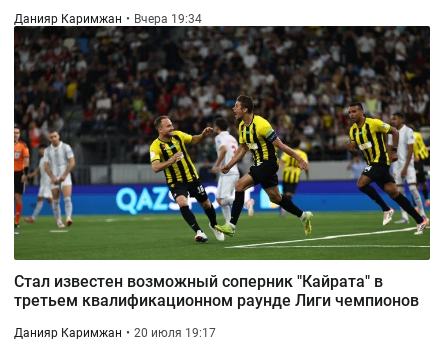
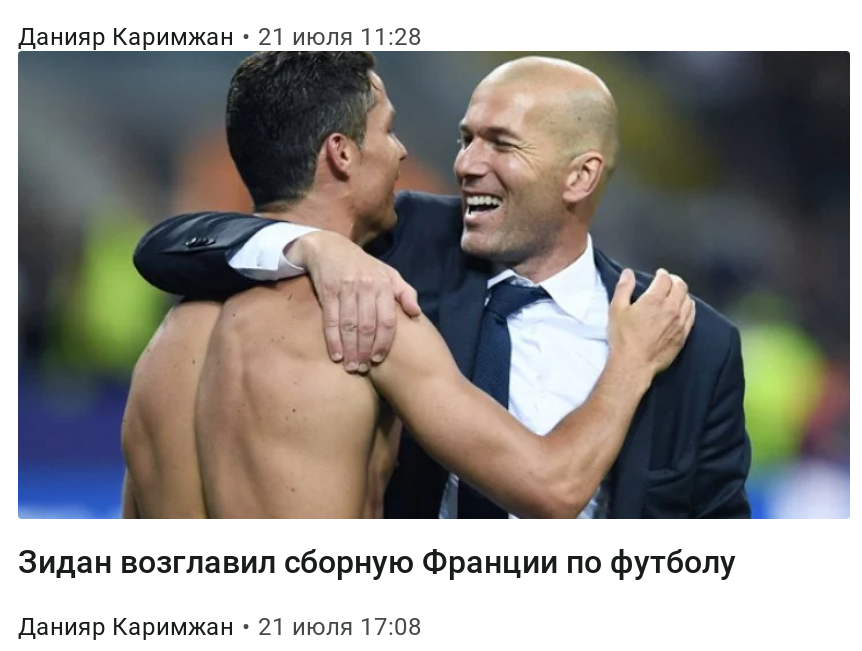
[13,12,431,261] [image] | Данияр Каримжан Вчера 19:34 -> [16,23,852,519] [image] | Данияр Каримжан 21 июля 11:28
[14,272,419,310] Стал известен возможный соперник "Кайрата" в | третьем квалификационном раунде Лиги чемпионов -> [18,543,736,581] Зидан возглавил сборную Франции по футболу
[14,326,216,340] Данияр Каримжан 20 июля 19:17 -> [18,613,422,641] Данияр Каримжан 21 июля 17:08

